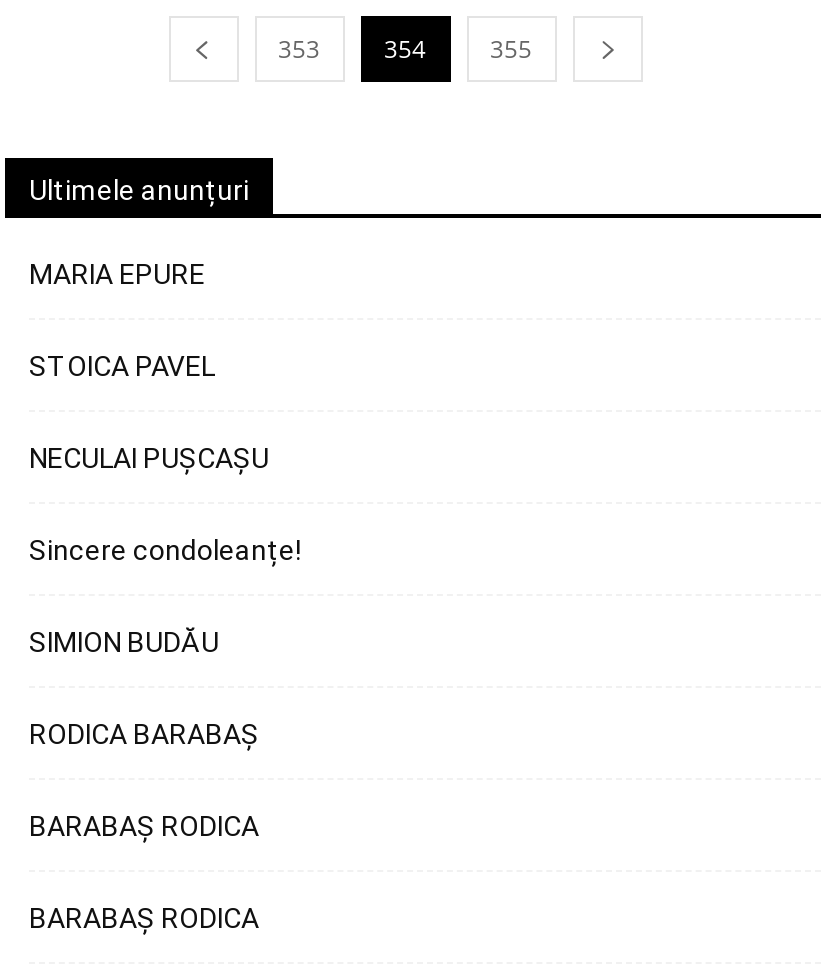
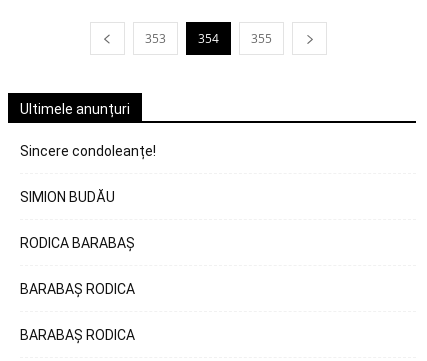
[29,258,269,474] MARIA EPURE | STOICA PAVEL | NECULAI PUȘCAȘU -> none

